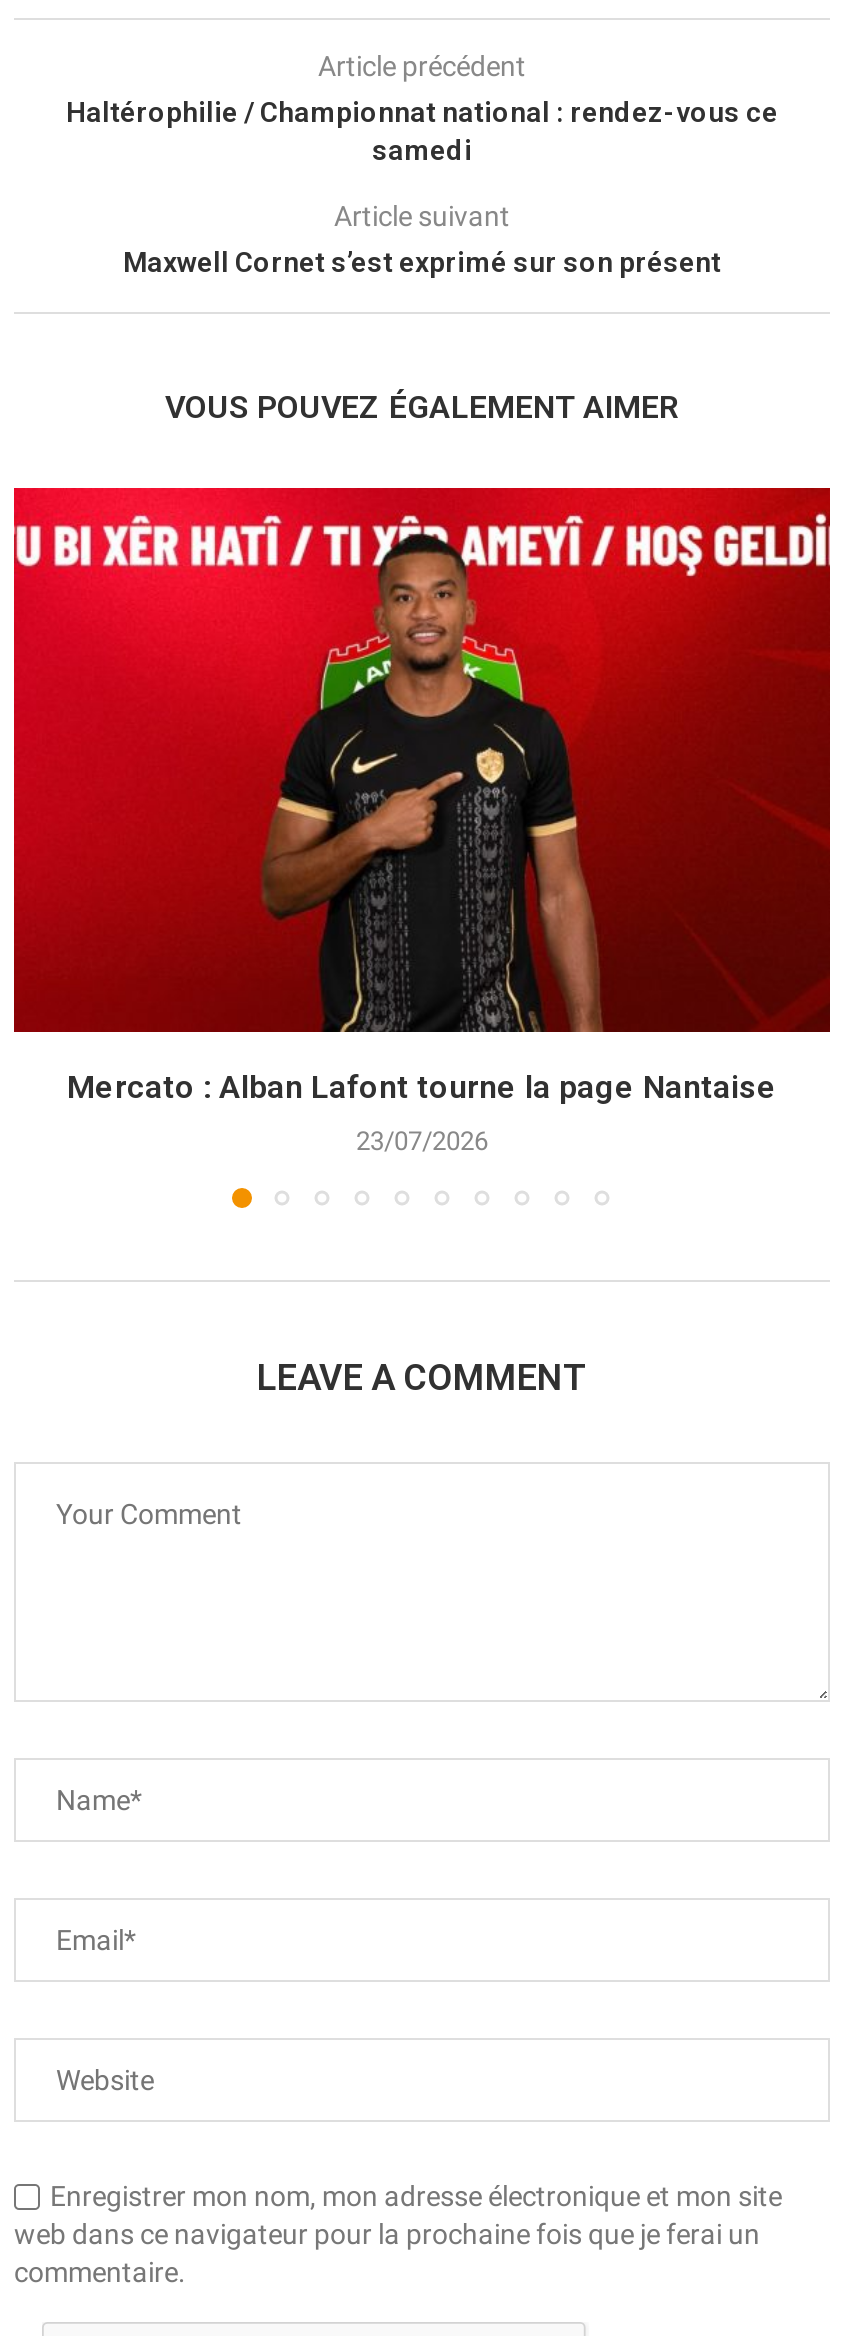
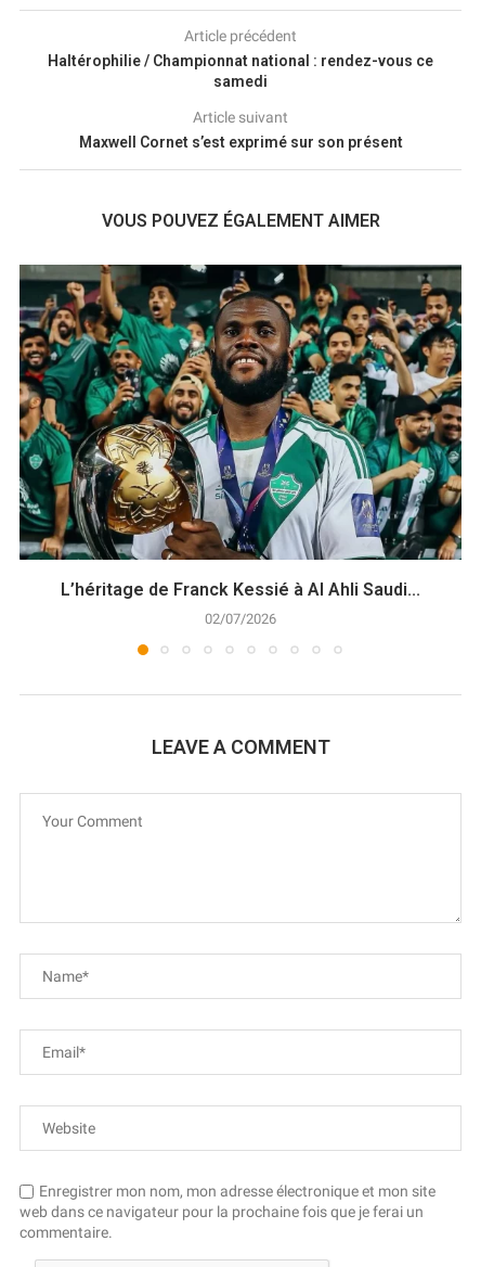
[12,486,832,1105] [image] | Mercato : Alban Lafont tourne la page Nantaise -> [18,264,463,599] [image] | L’héritage de Franck Kessié à Al Ahli Saudi...
[356,1125,488,1155] 23/07/2026 -> [205,610,276,626] 02/07/2026

